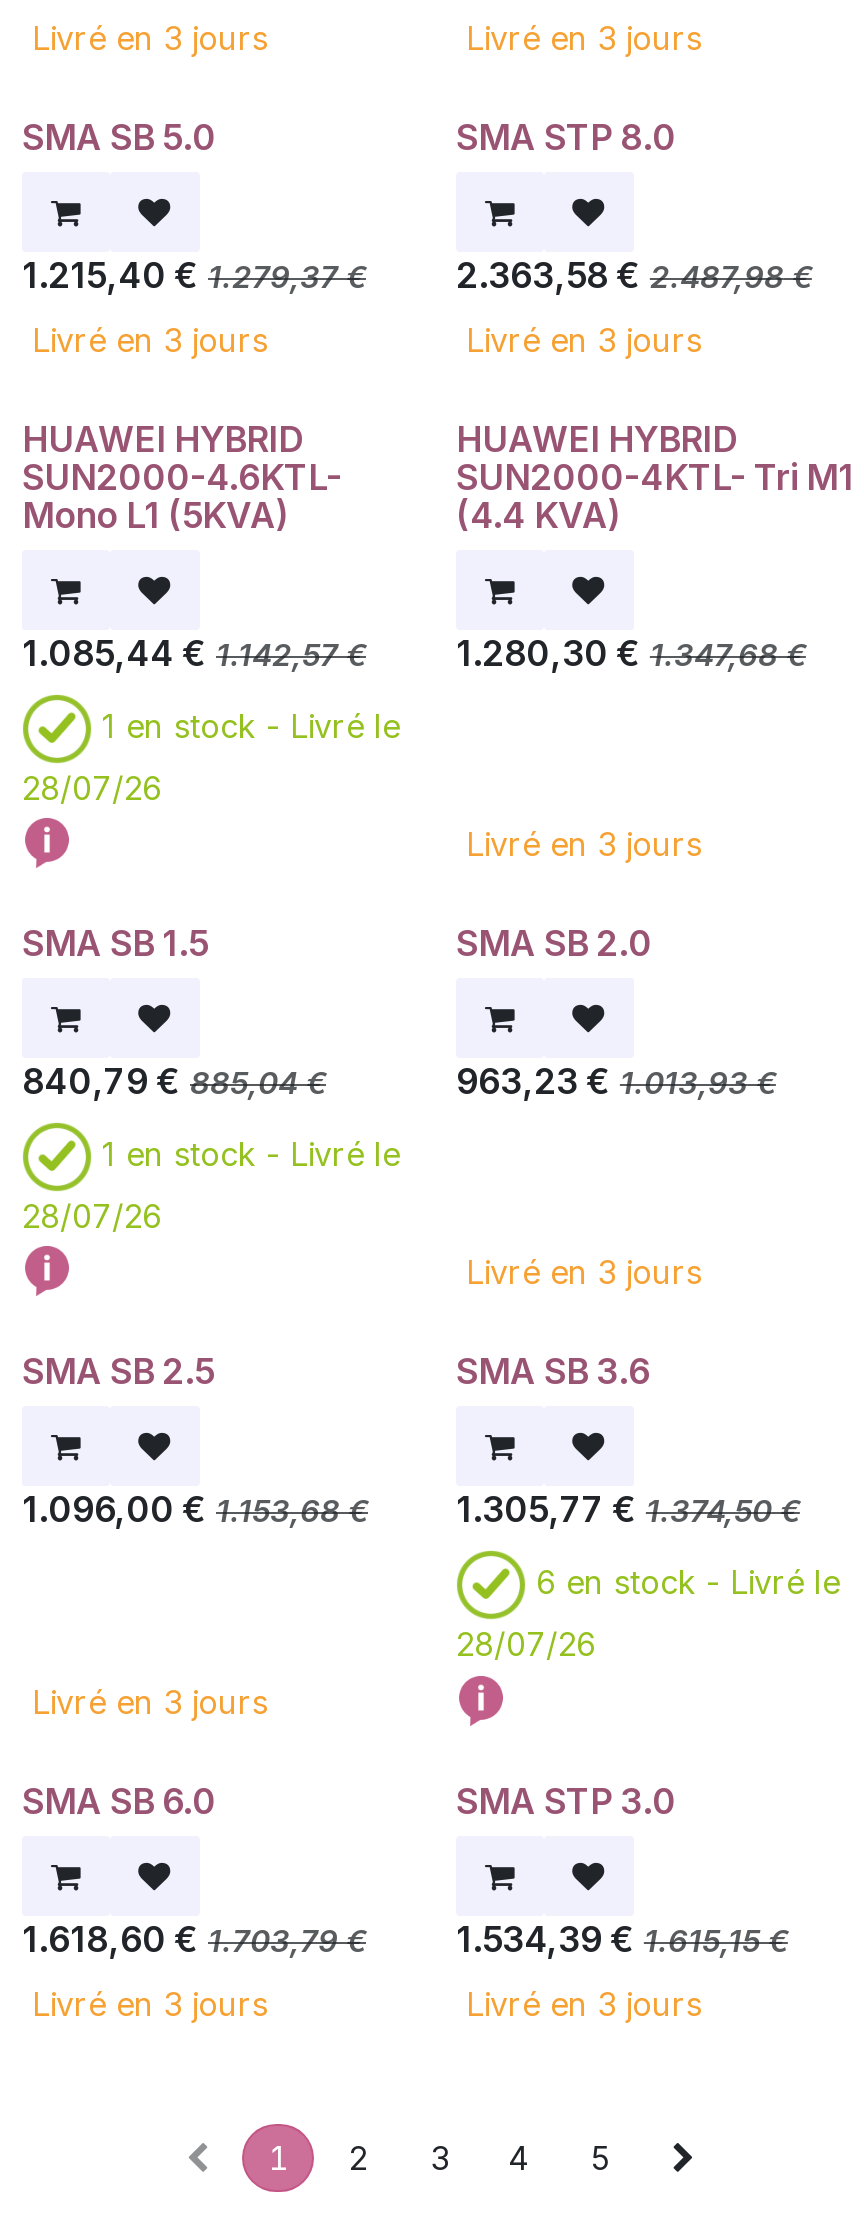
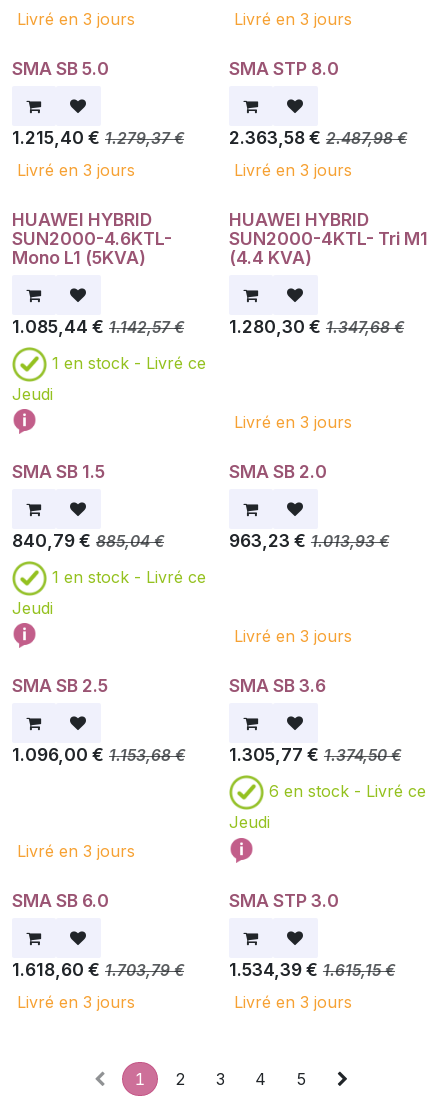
[102,705,400,745] 1 en stock - Livré le -> [52,353,206,373] 1 en stock - Livré ce
[22,768,162,808] 28/07/26 -> [12,384,53,404] Jeudi
[102,1134,400,1174] 1 en stock - Livré le -> [52,567,206,587] 1 en stock - Livré ce
[22,1196,162,1236] 28/07/26 -> [12,598,53,618] Jeudi
[536,1562,840,1602] 6 en stock - Livré le -> [269,781,426,801] 6 en stock - Livré ce
[456,1625,596,1665] 28/07/26 -> [229,812,270,832] Jeudi

